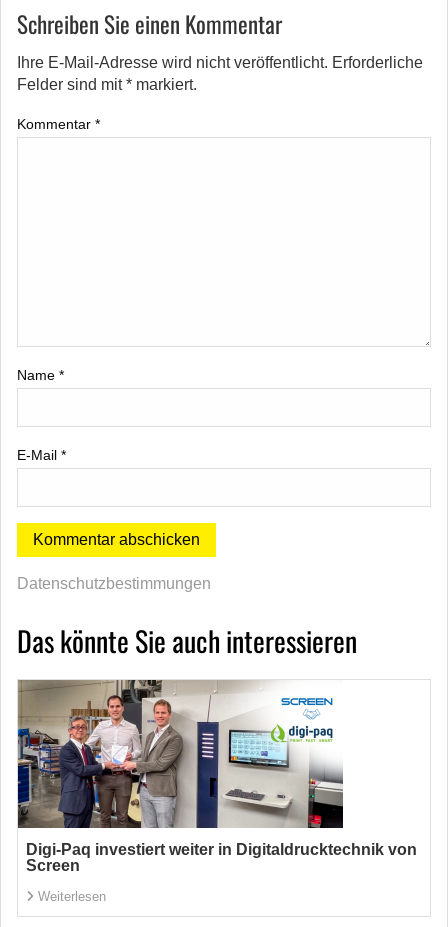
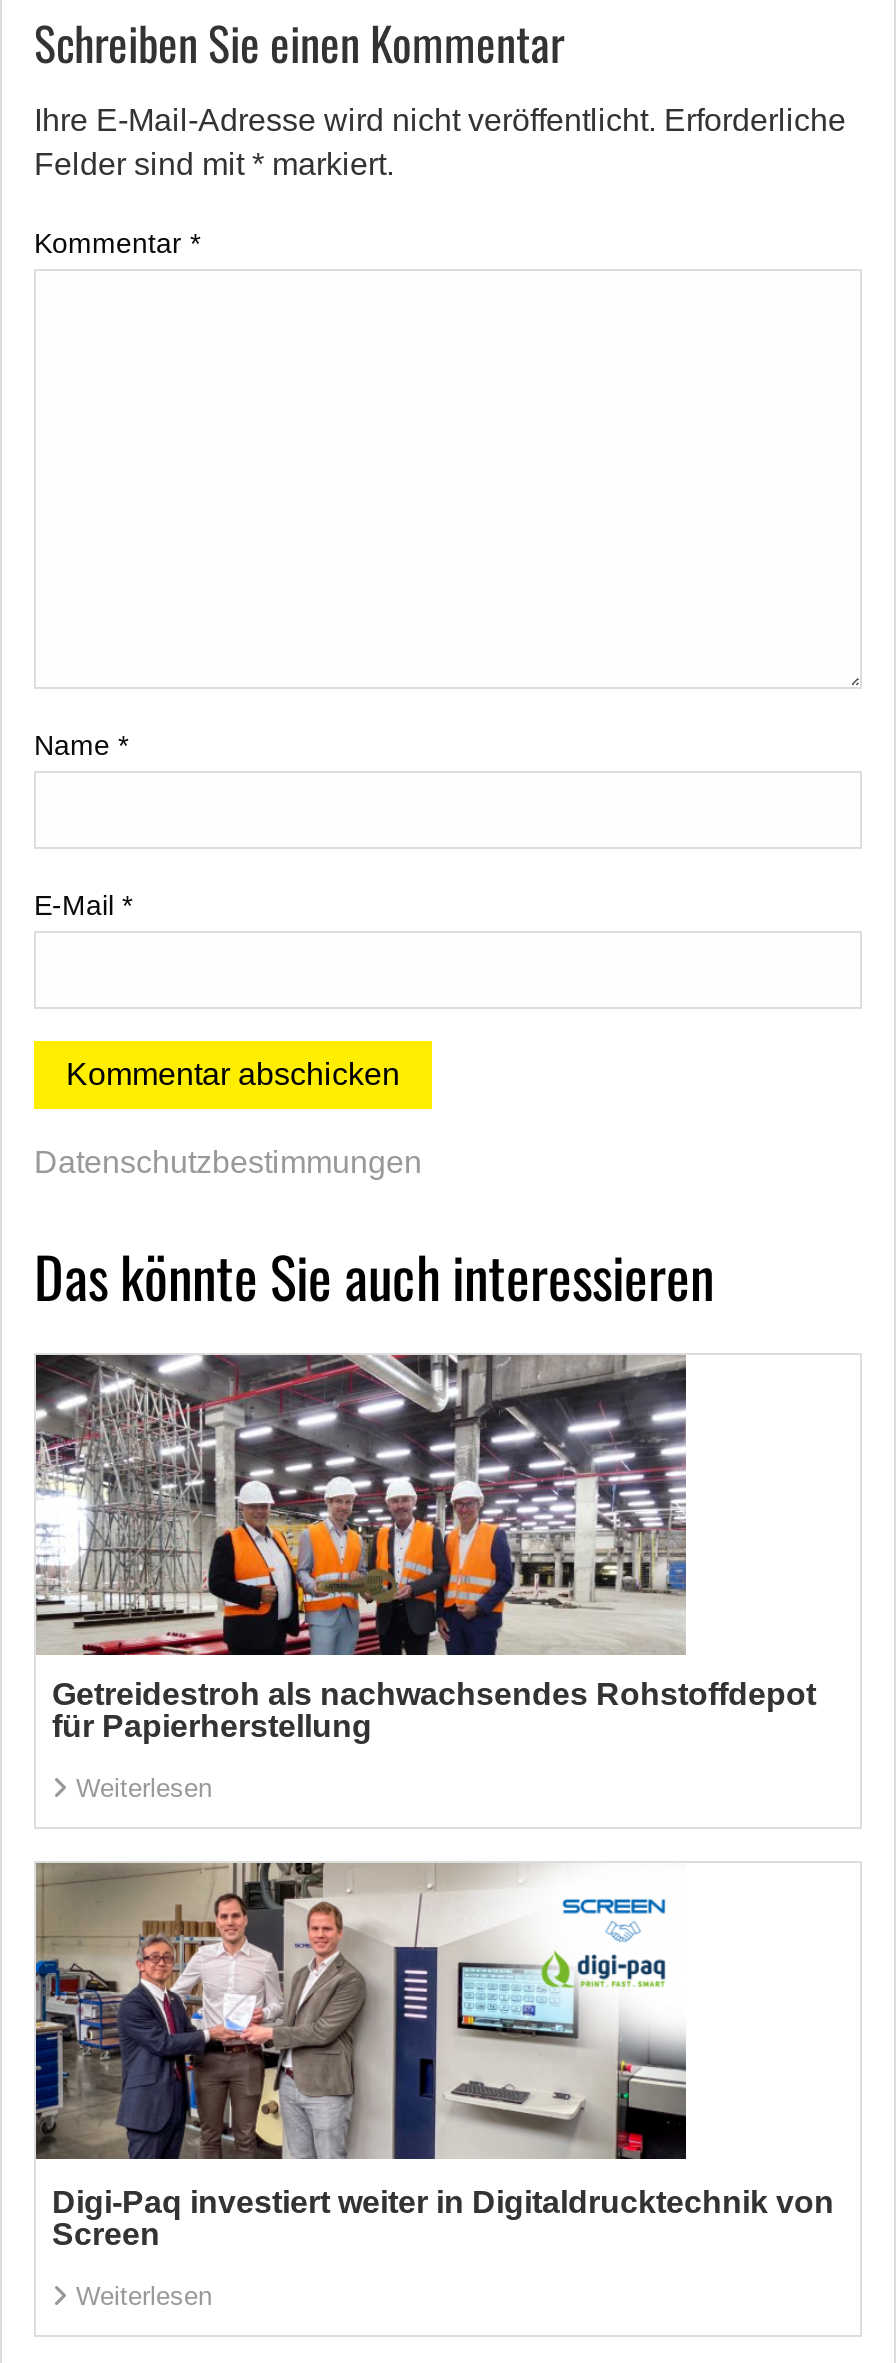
none -> [34,1353,816,1803] [image] | Getreidestroh als nachwachsendes Rohstoffdepot | für Papierherstellung | Weiterlesen

